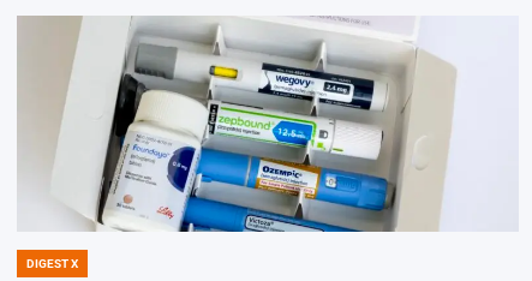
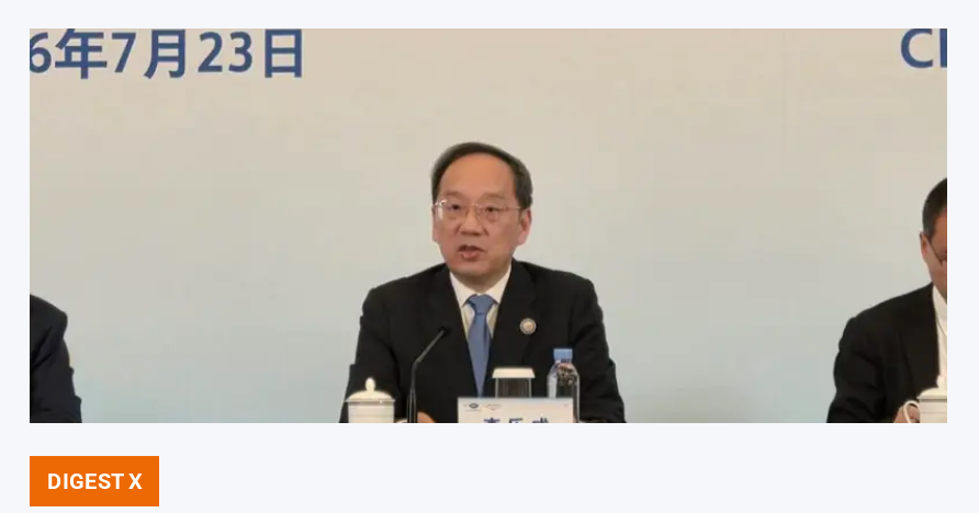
[17,16,519,233] [image] -> [27,26,949,425] [image]

